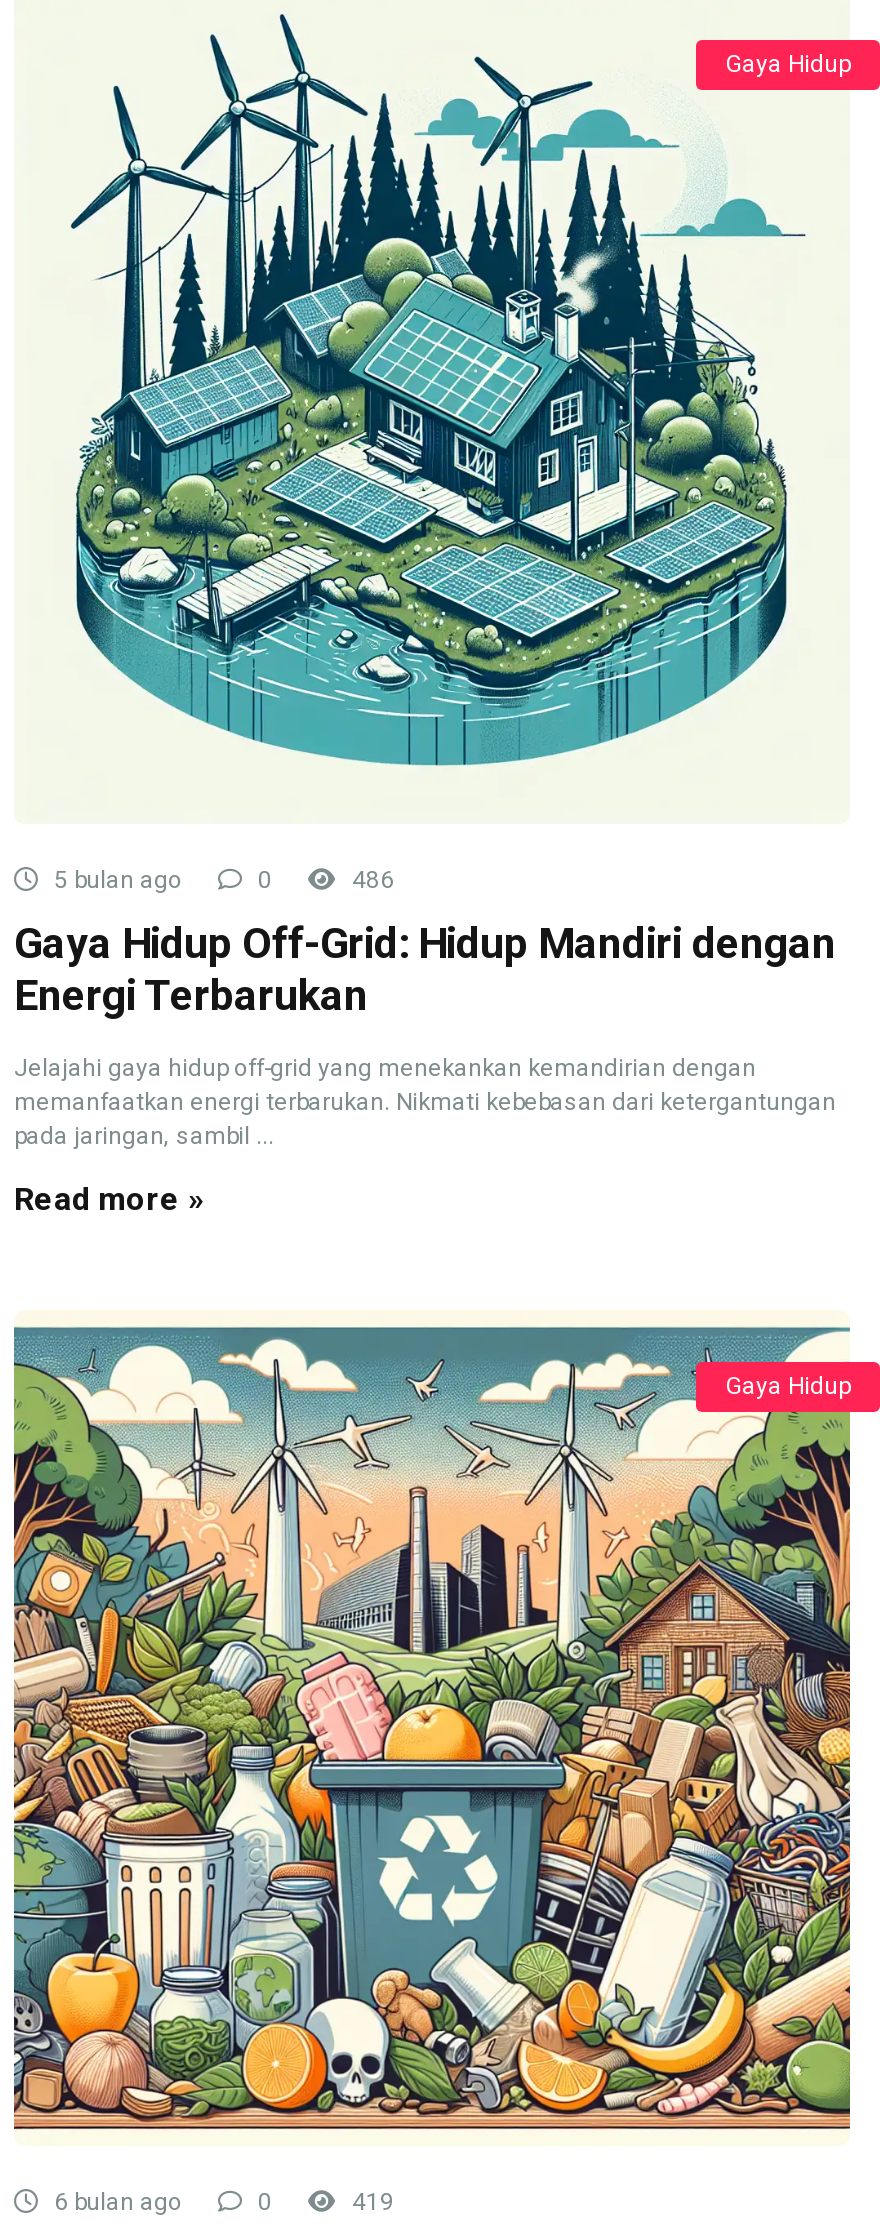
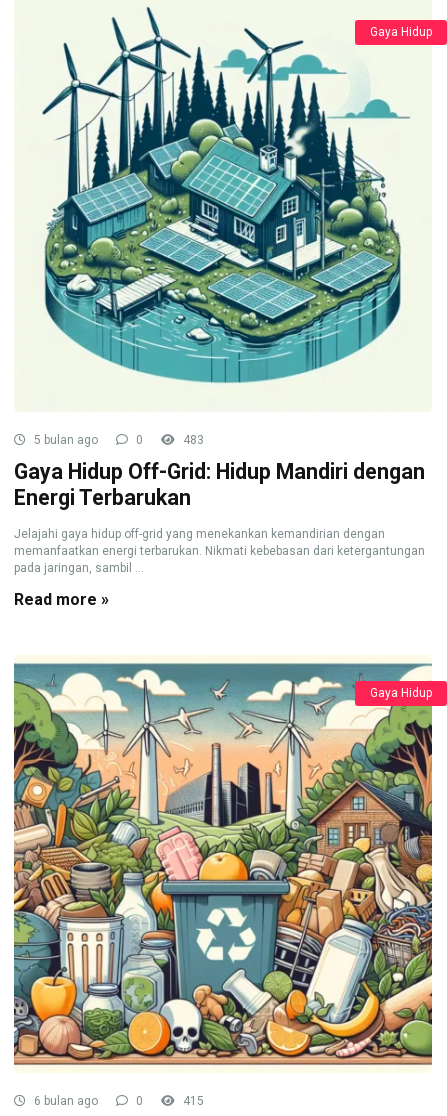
[346,866,394,894] 486 -> [180,433,204,447] 483
[346,2188,394,2216] 419 -> [180,1094,204,1108] 415

